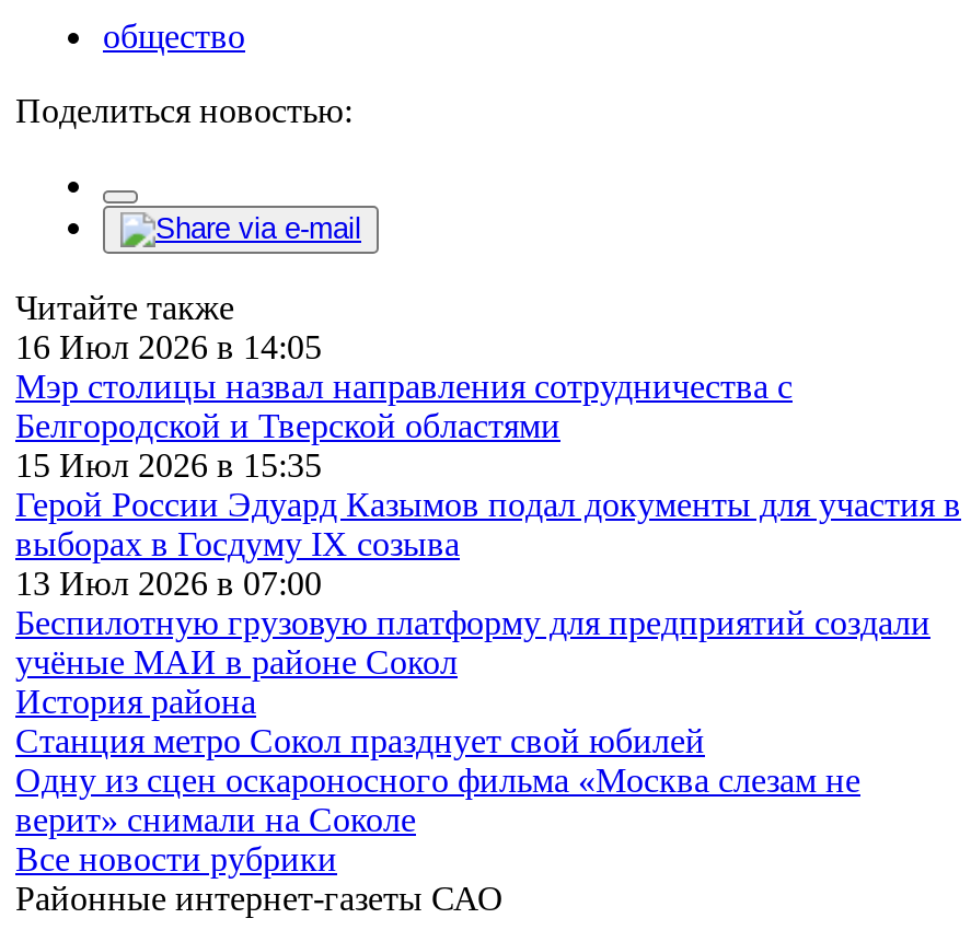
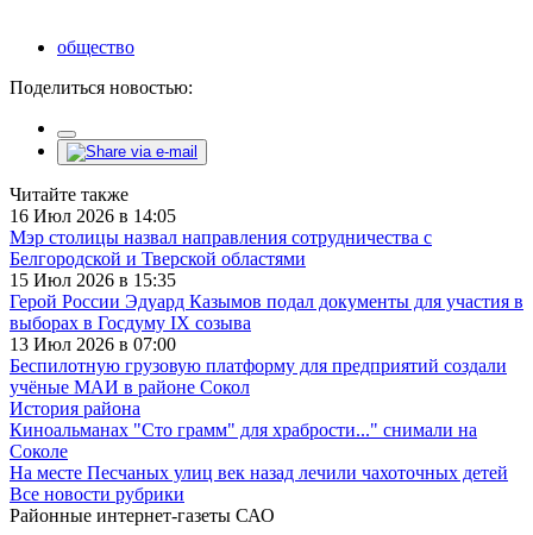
[15,722,860,838] Станция метро Сокол празднует свой юбилей | Одну из сцен оскароносного фильма «Москва слезам не | верит» снимали на Соколе -> [10,419,508,482] Киноальманах "Сто грамм" для храбрости..." снимали на | Соколе | На месте Песчаных улиц век назад лечили чахоточных детей

